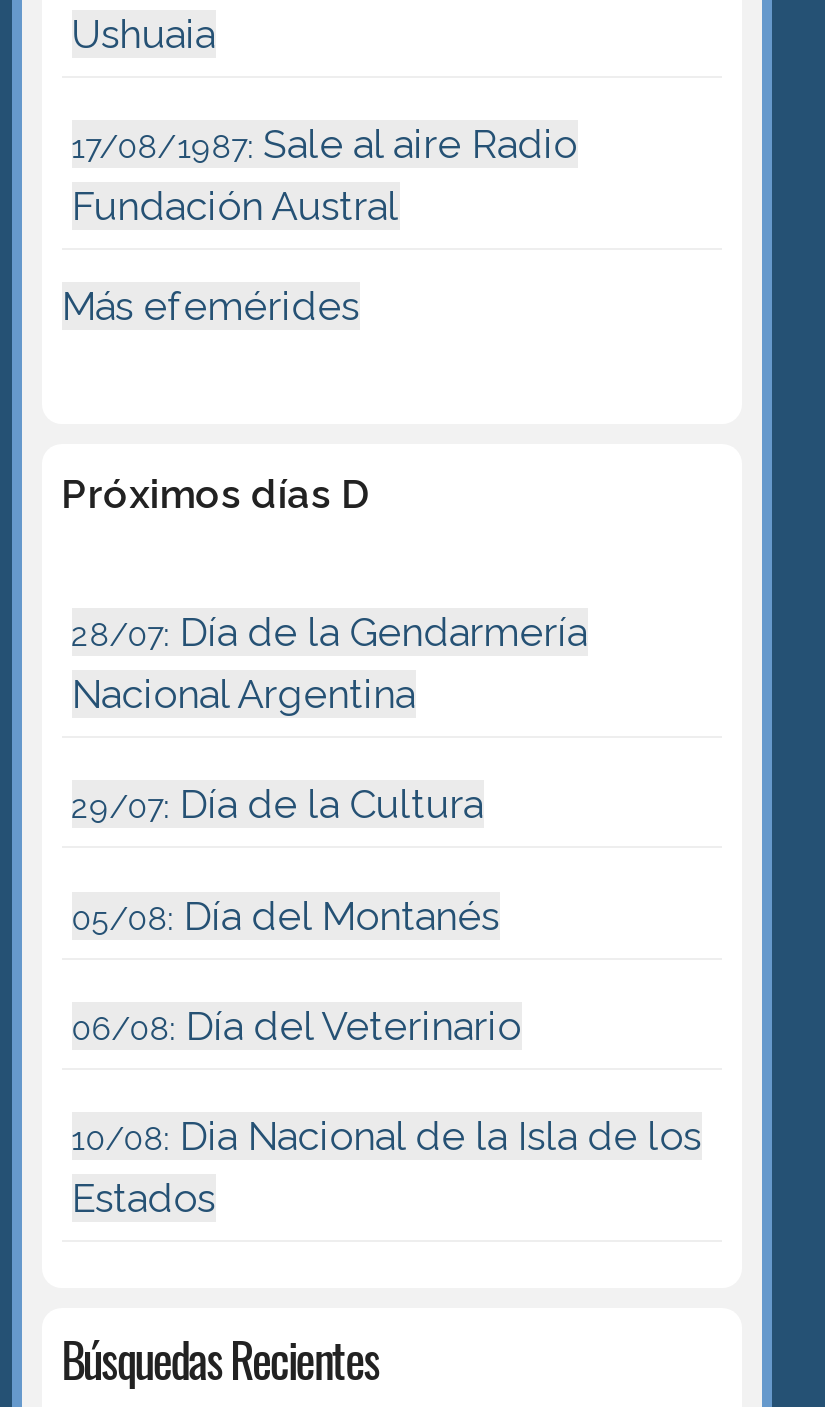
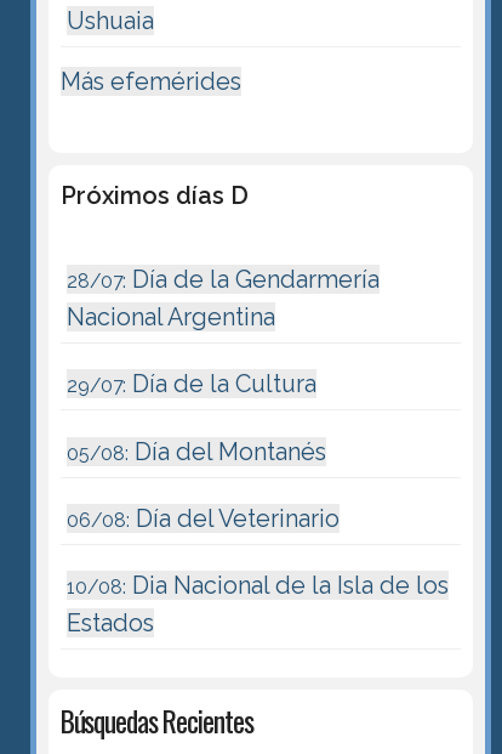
[71,121,577,231] 17/08/1987: Sale al aire Radio | Fundación Austral -> none

